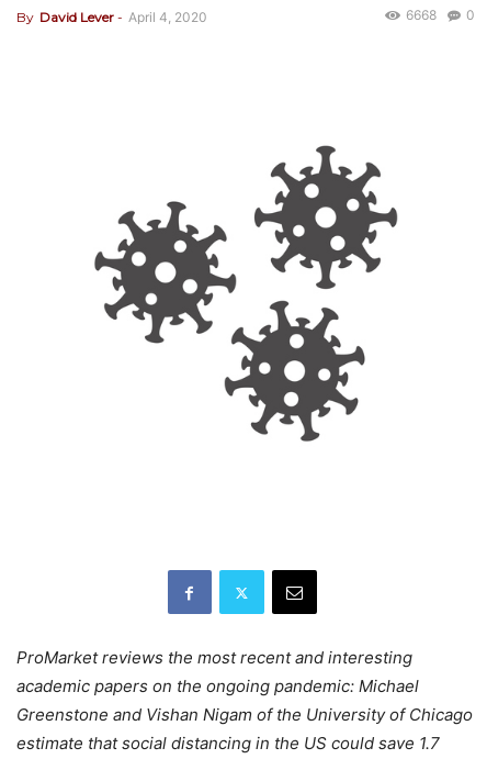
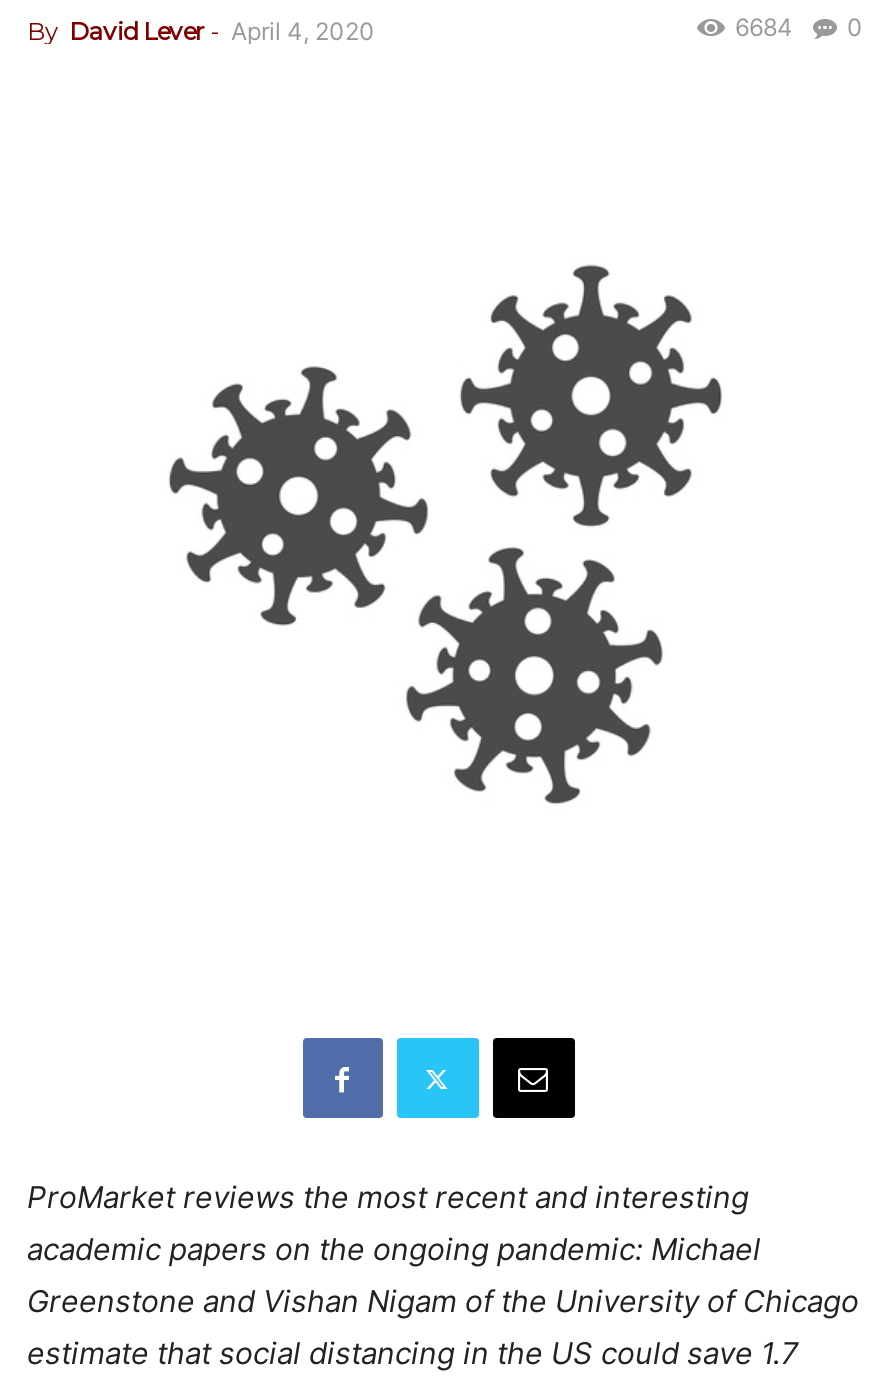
[406,7,475,23] 6668 0 -> [735,12,863,42] 6684 0

